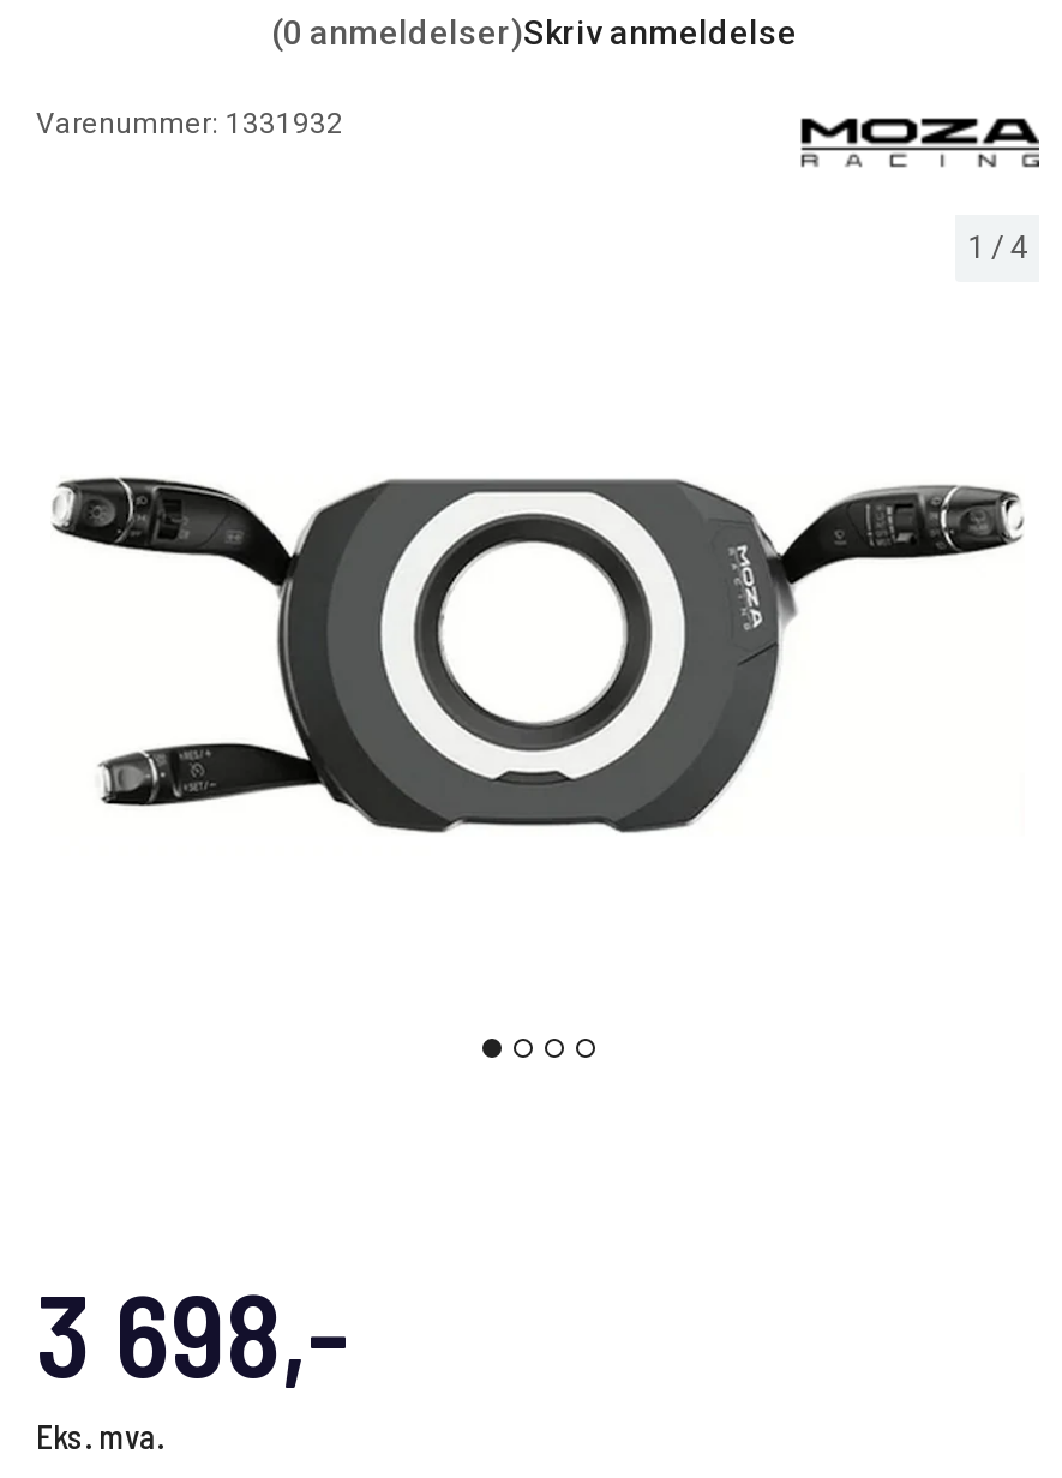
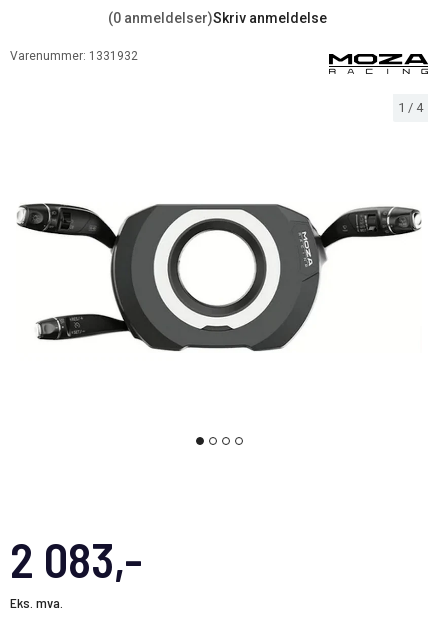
[36,1263,348,1402] 3 698,- -> [10,530,142,588] 2 083,-

